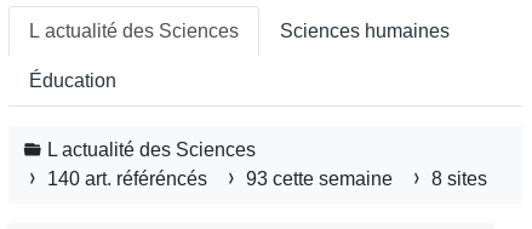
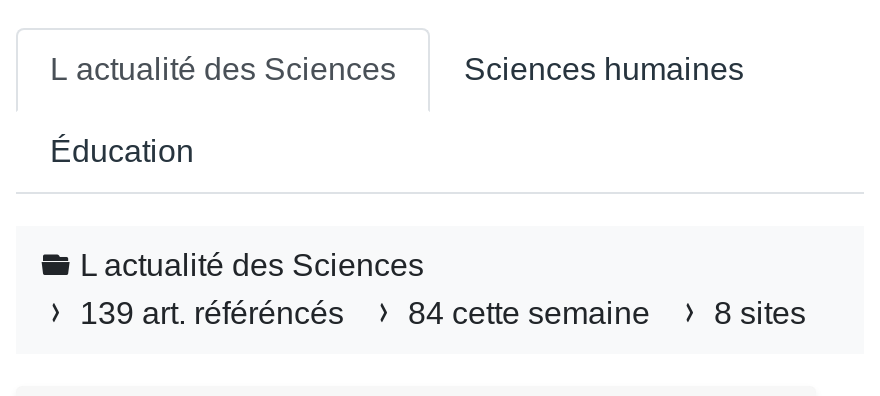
[42,169,212,189] 140 art. référéncés -> [72,296,352,330] 139 art. référéncés
[241,169,397,189] 93 cette semaine -> [400,296,658,330] 84 cette semaine

